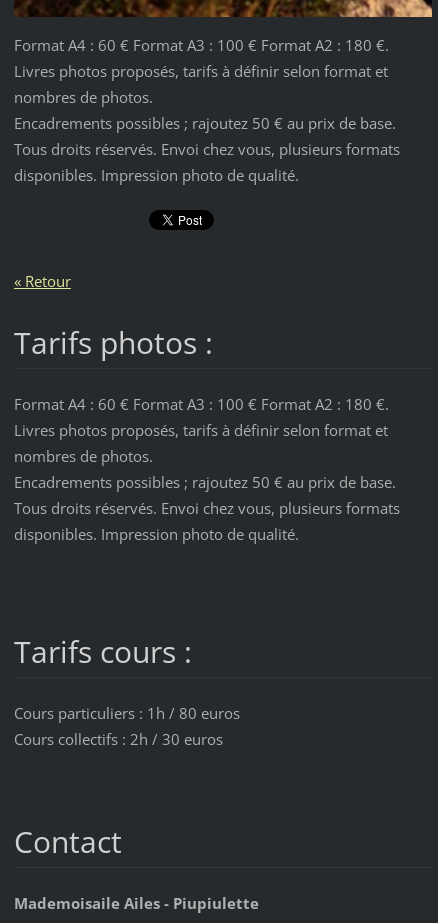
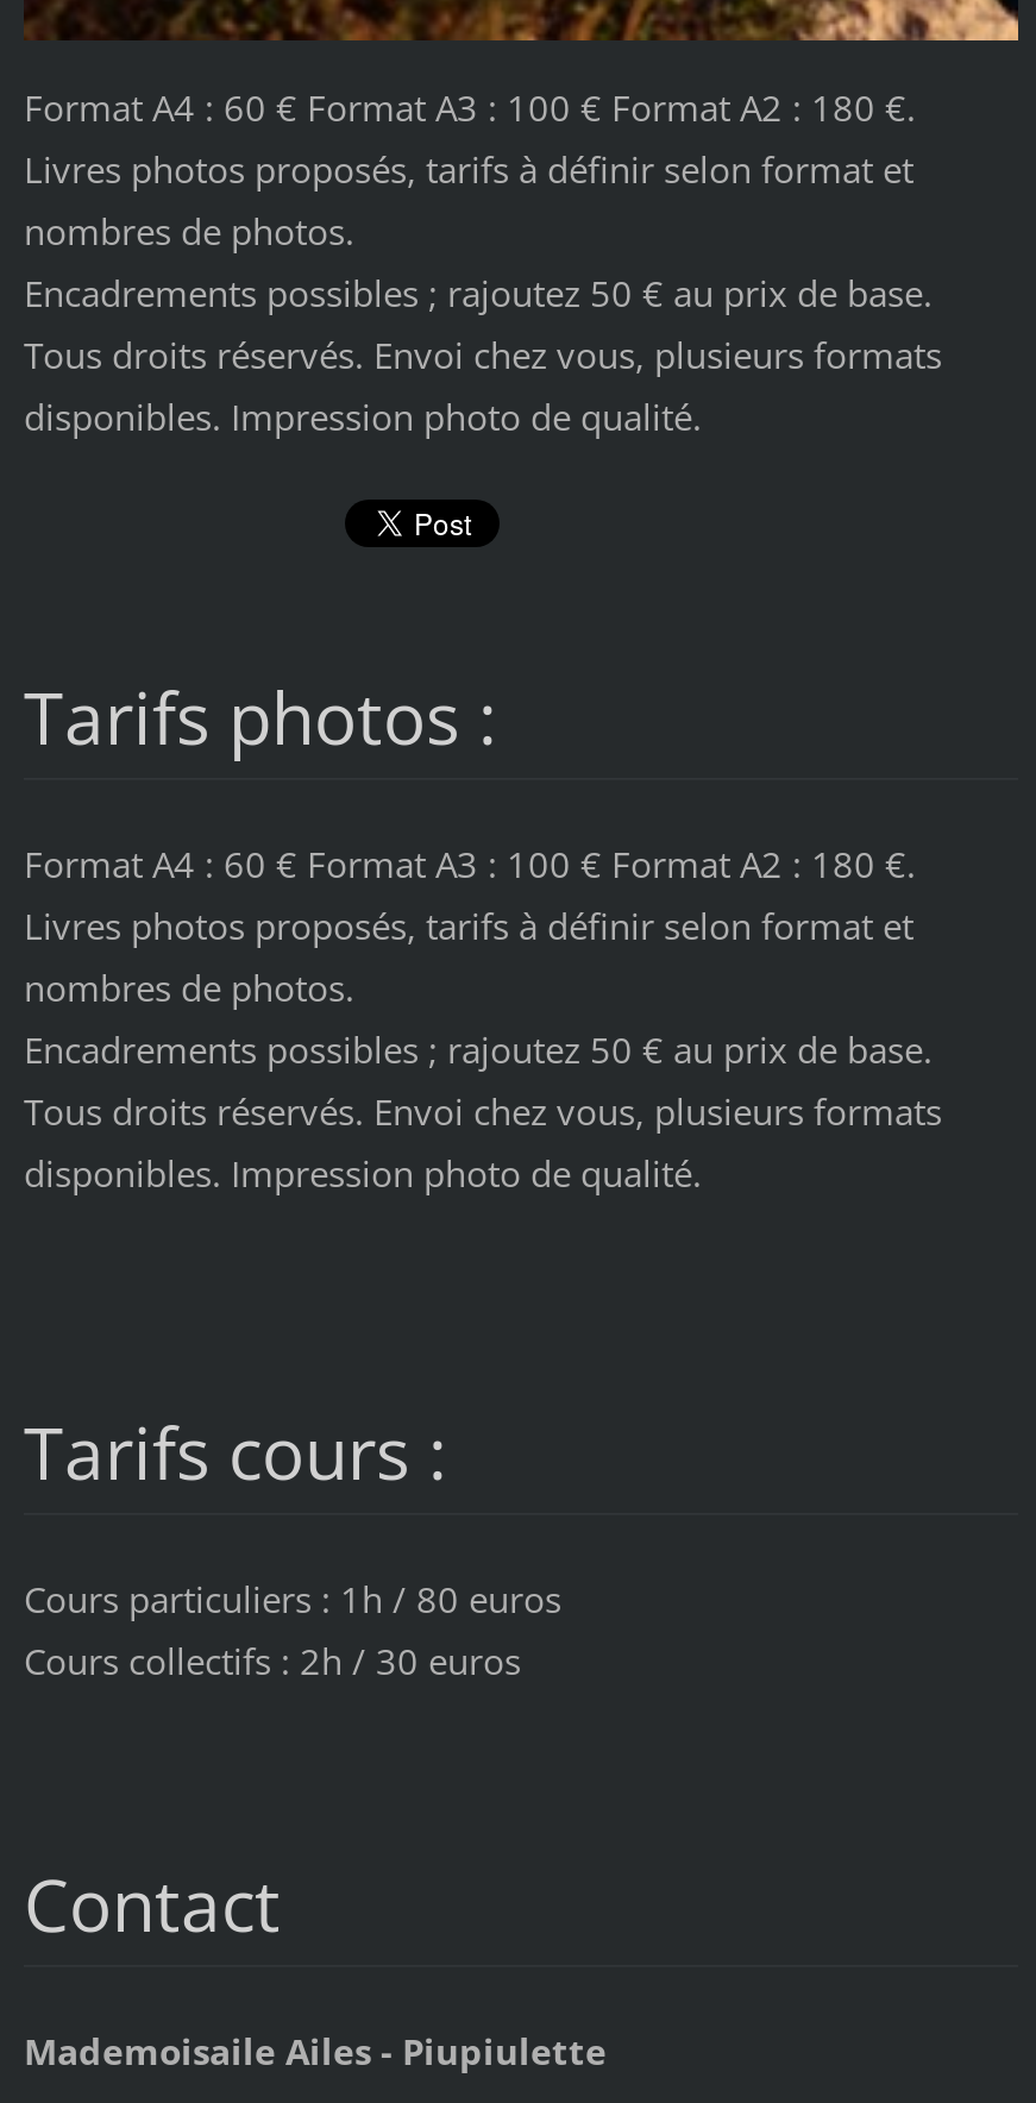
[14,271,71,291] « Retour -> none

